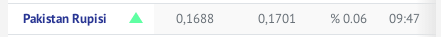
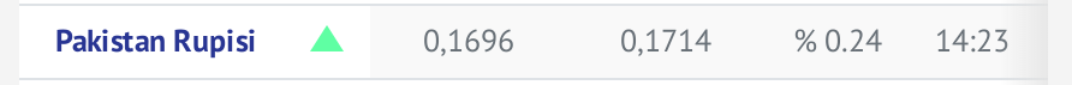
[176,10,214,27] 0,1688 -> [423,20,514,61] 0,1696
[258,10,296,27] 0,1701 -> [620,20,711,61] 0,1714
[330,10,367,27] % 0.06 -> [793,20,882,61] % 0.24
[389,10,420,27] 09:47 -> [935,20,1010,61] 14:23

